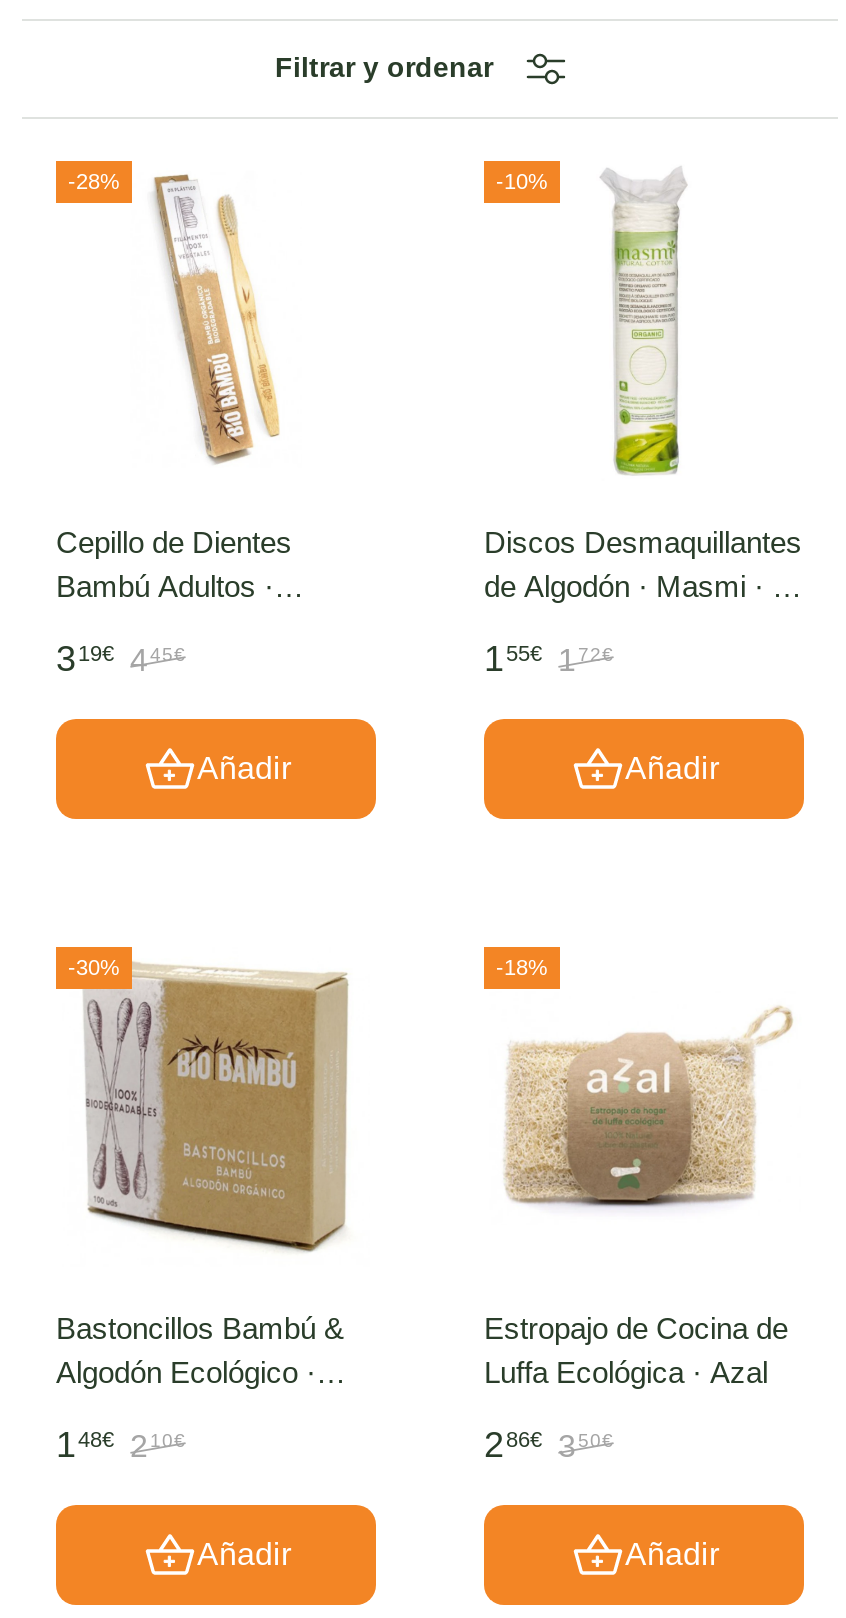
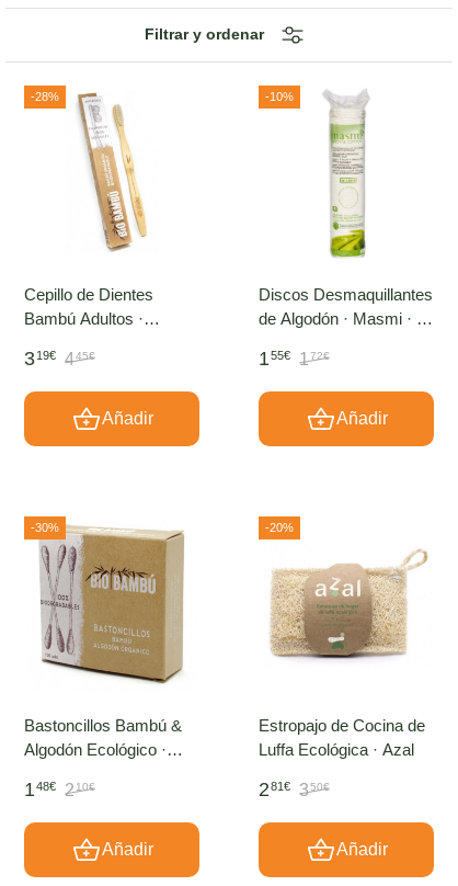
[496,955,548,979] -18% -> [265,521,294,534] -20%
[484,1425,614,1465] 286€ 350€ -> [259,779,330,801] 281€ 350€

